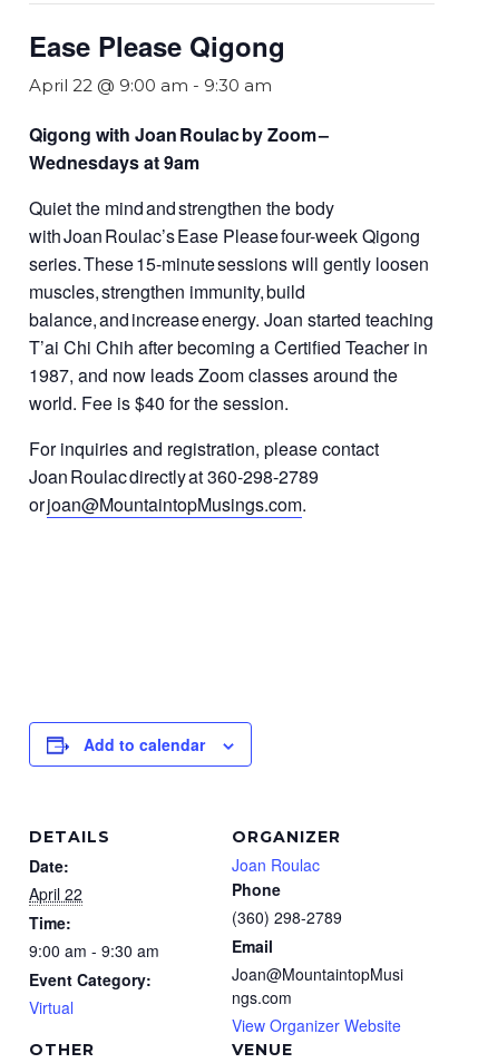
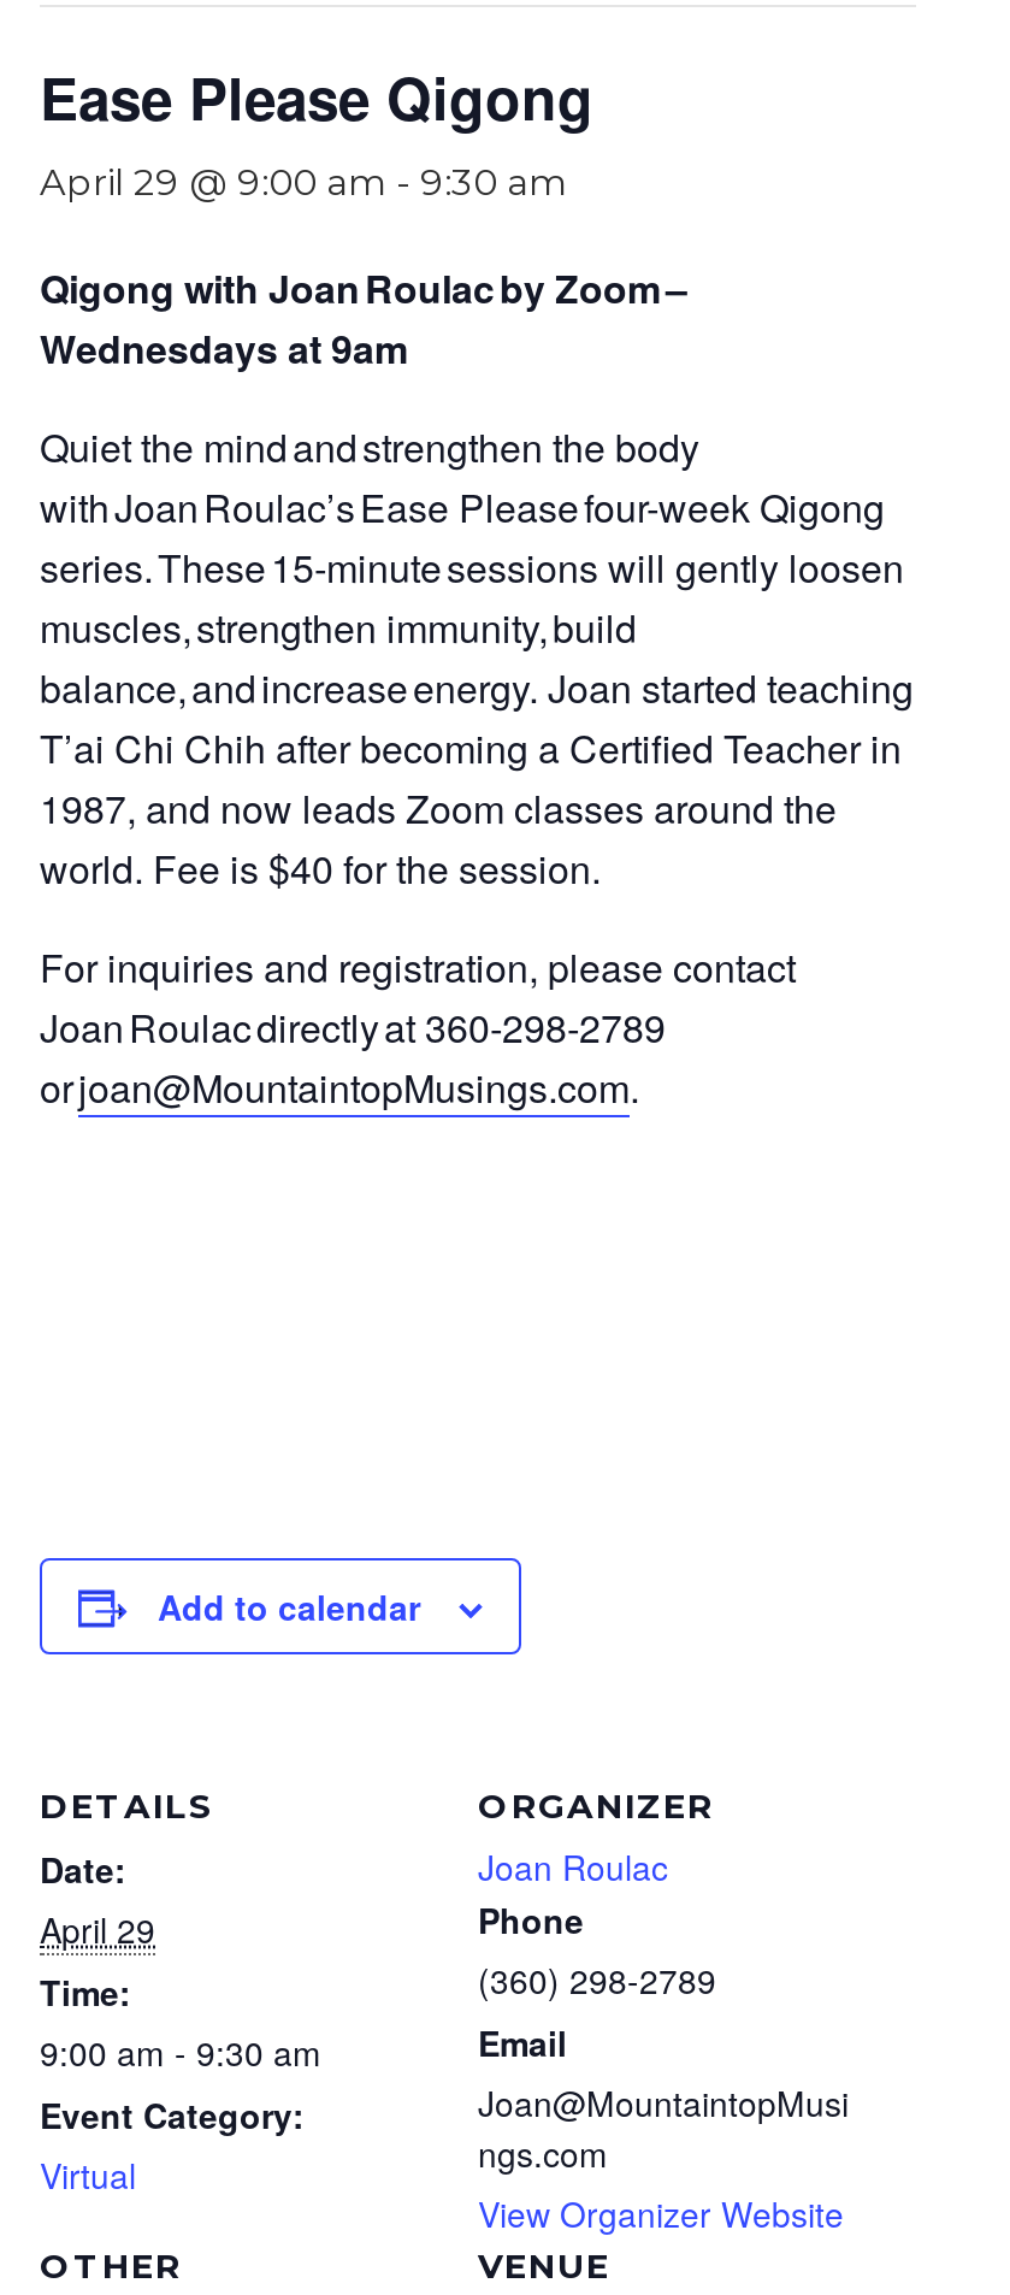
[29,75,272,96] April 22 @ 9:00 am - 9:30 am -> [40,159,567,205] April 29 @ 9:00 am - 9:30 am
[29,882,82,905] April 22 -> [40,1905,155,1953] April 29

